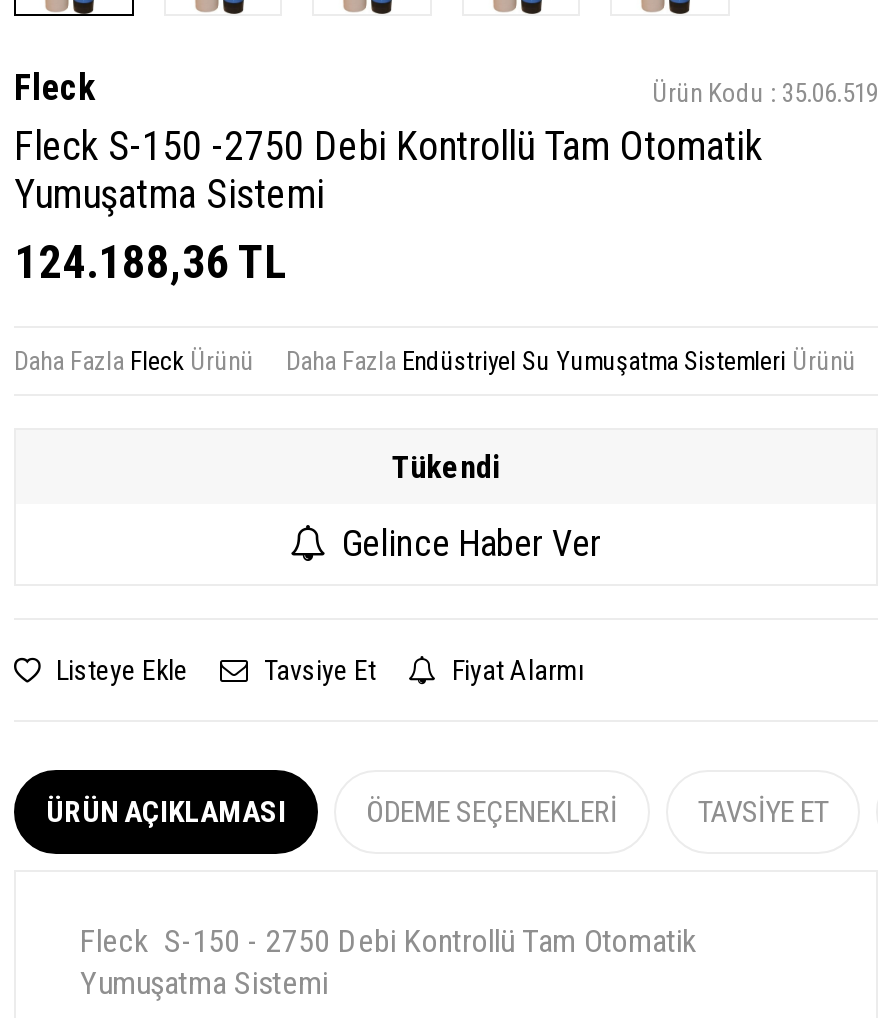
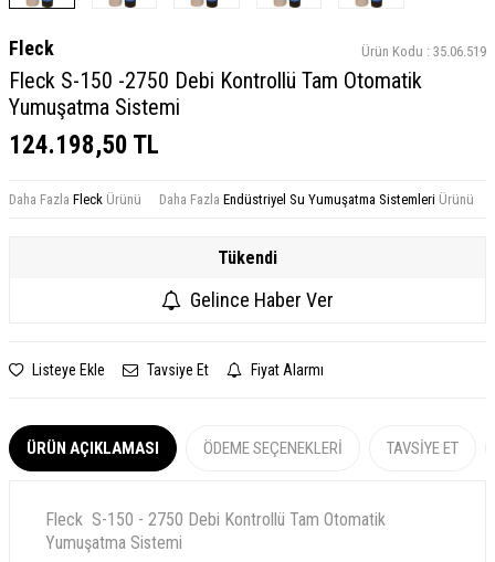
[14,236,286,290] 124.188,36 TL -> [9,130,159,160] 124.198,50 TL

